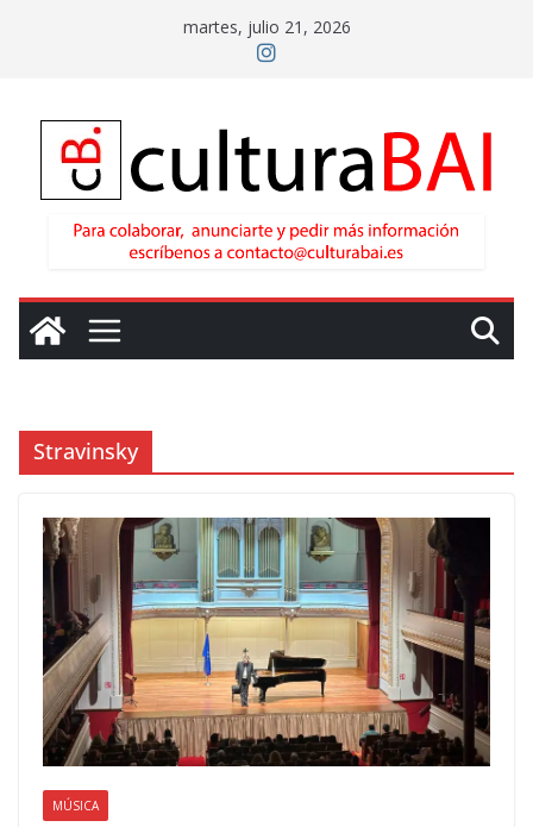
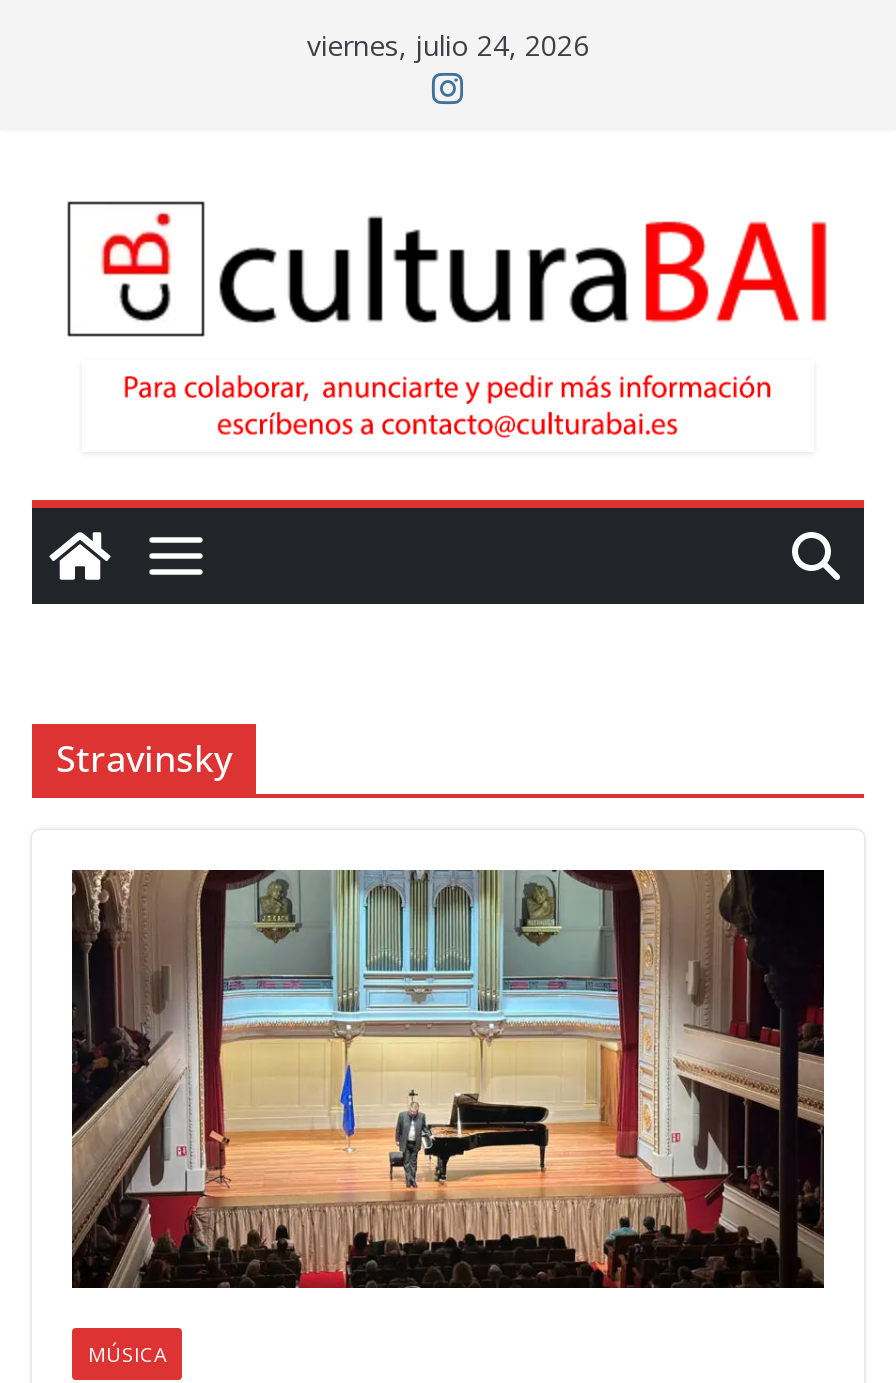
[183,15,350,38] martes, julio 21, 2026 -> [307,26,589,64] viernes, julio 24, 2026

